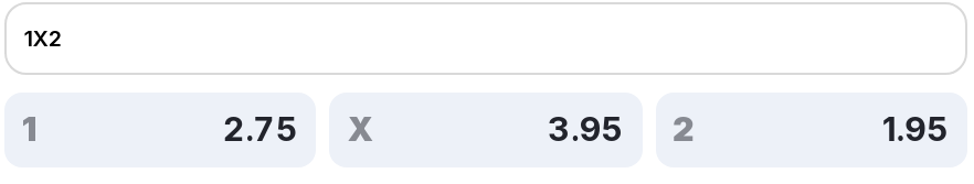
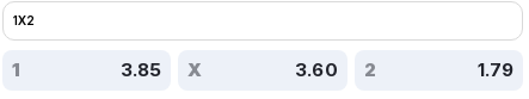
[223,108,374,150] 2.75 X -> [120,58,202,81] 3.85 X
[548,108,695,150] 3.95 2 -> [295,58,376,81] 3.60 2
[883,108,950,150] 1.95 -> [477,58,513,81] 1.79

